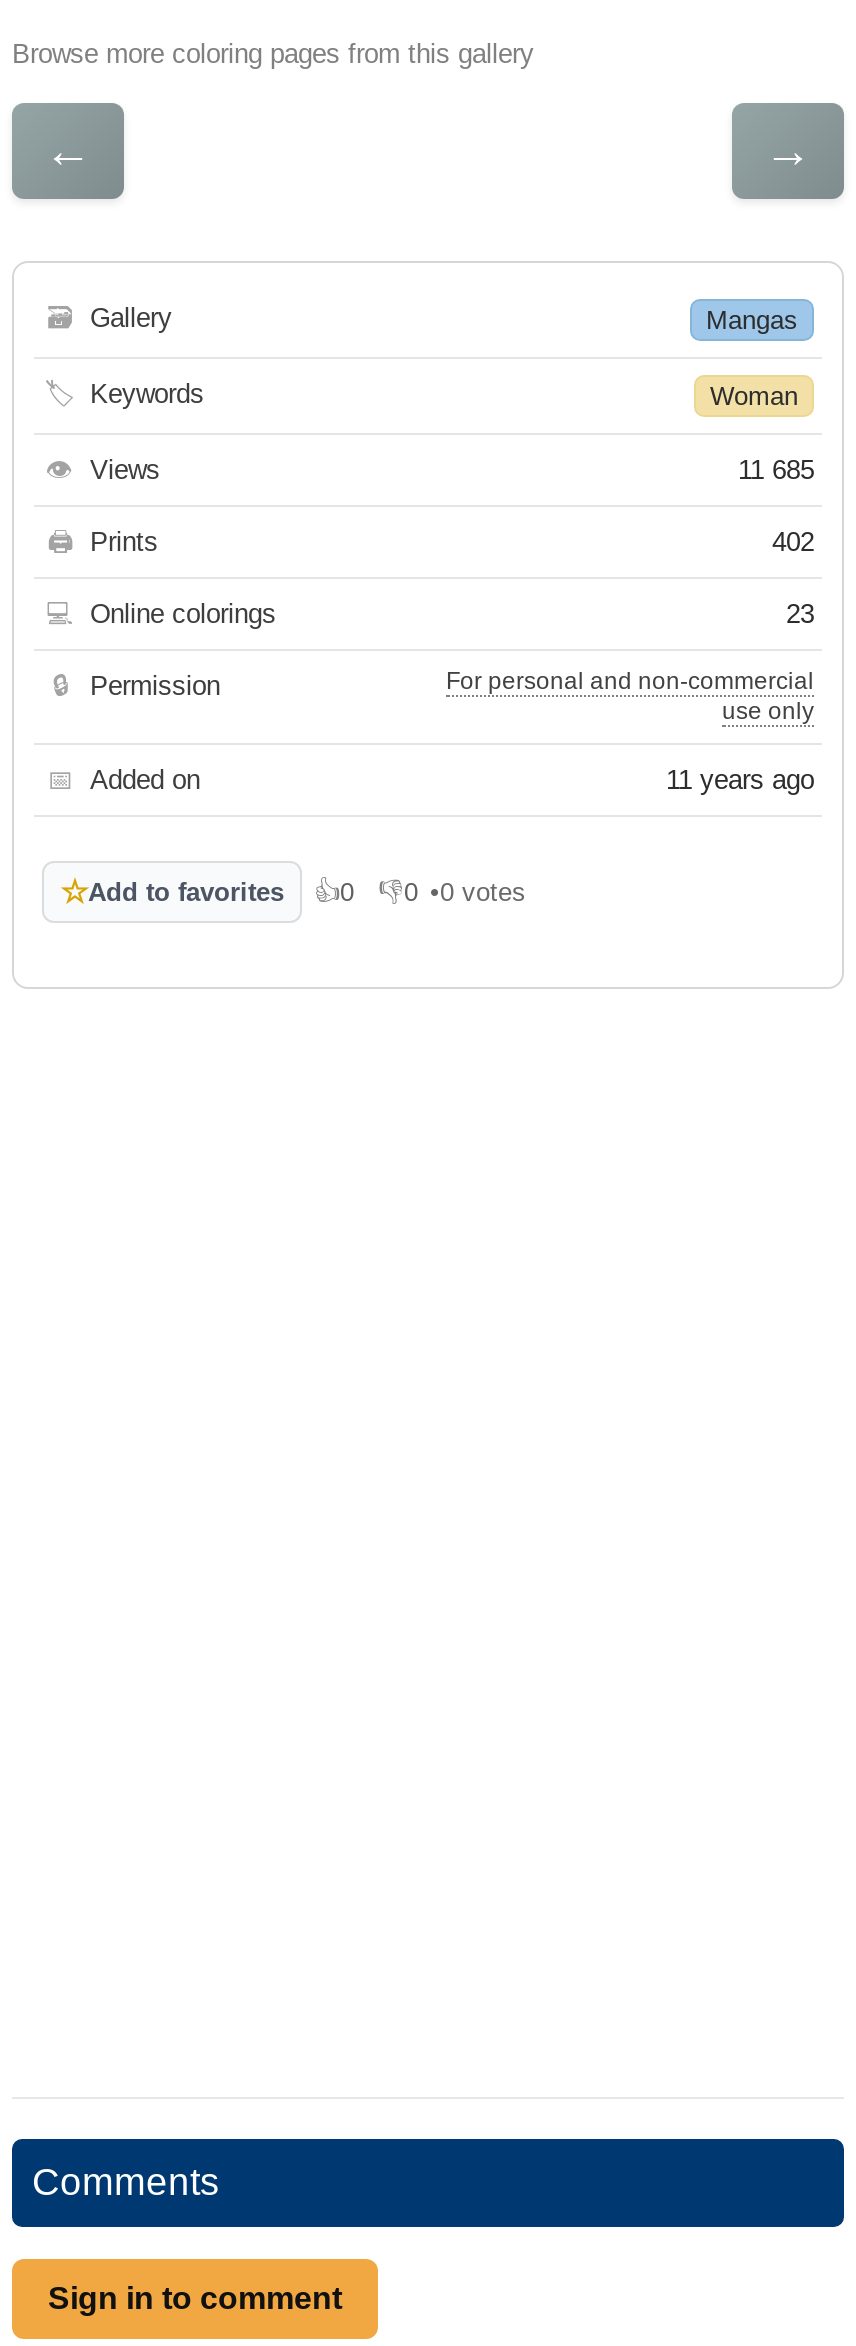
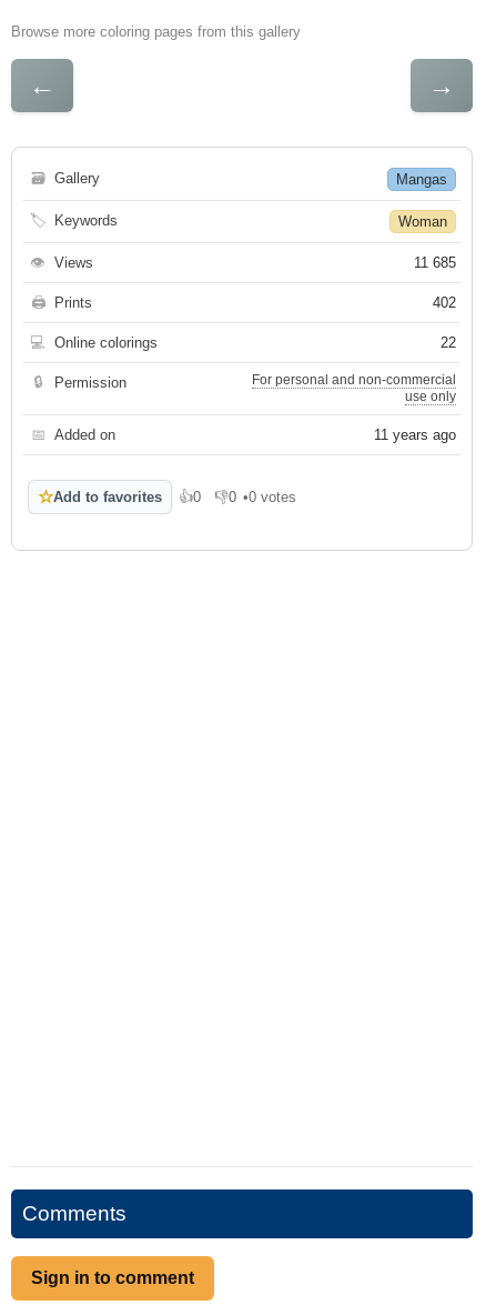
[786,599,814,629] 23 -> [441,334,456,351] 22

